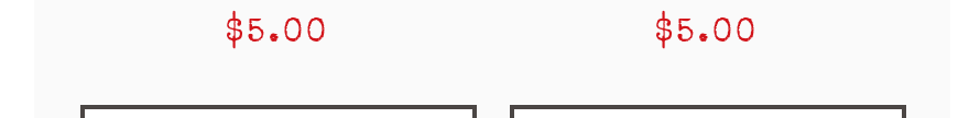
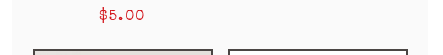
[656,17,758,50] $5.00 -> none

